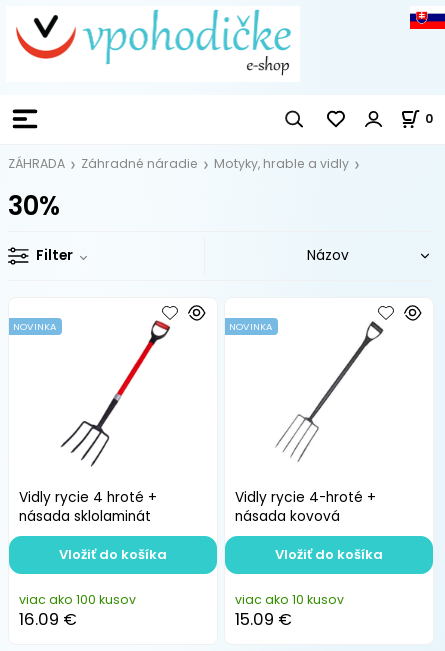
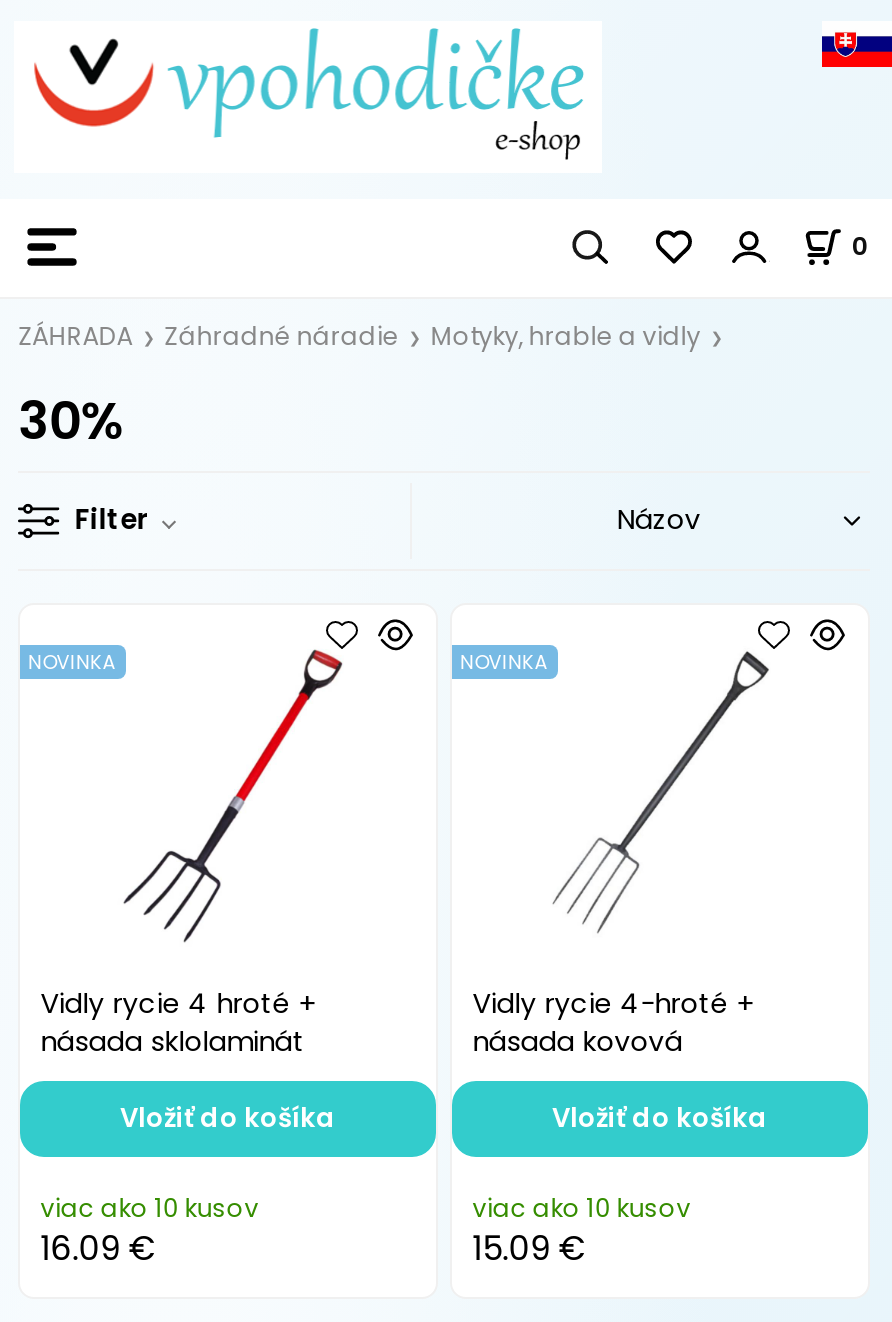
[19,591,136,608] viac ako 100 kusov -> [40,1191,258,1225] viac ako 10 kusov

